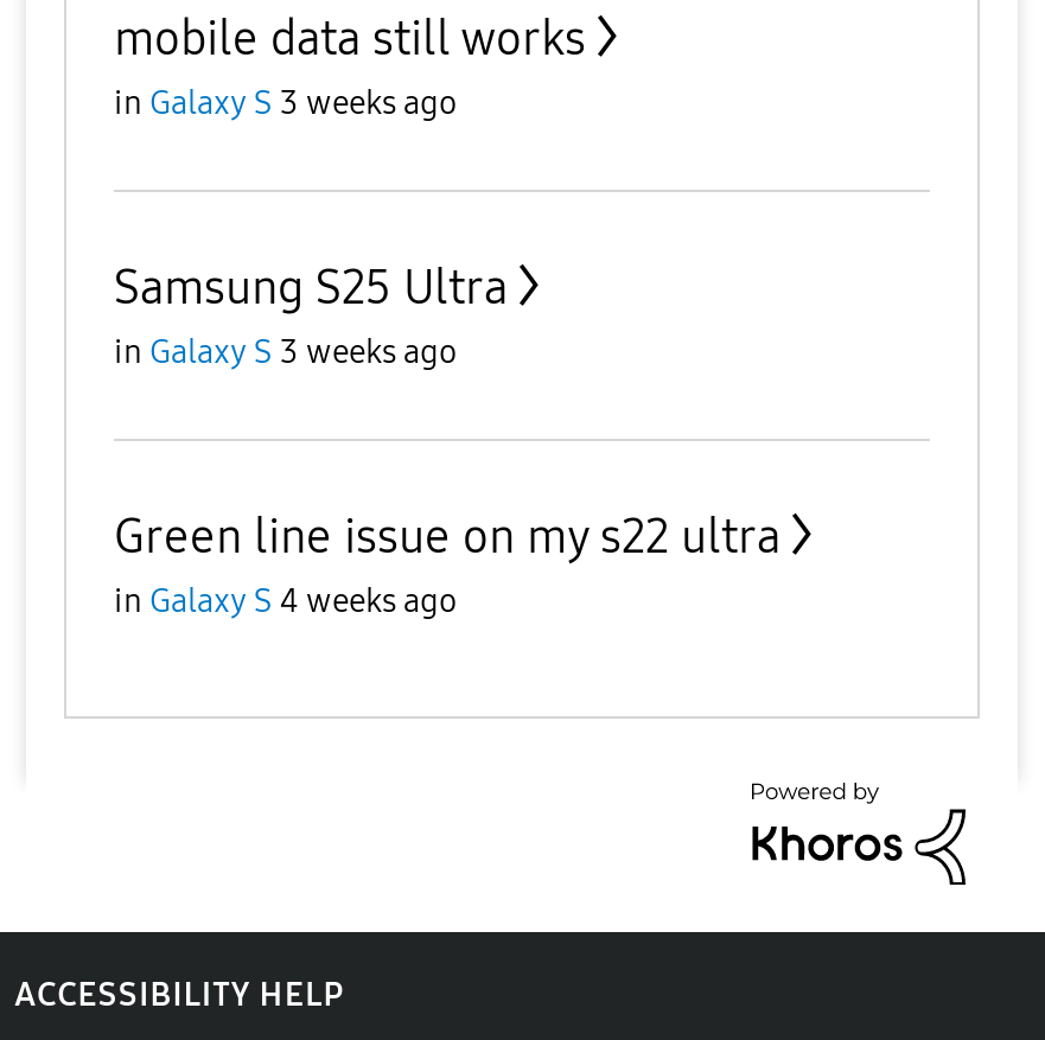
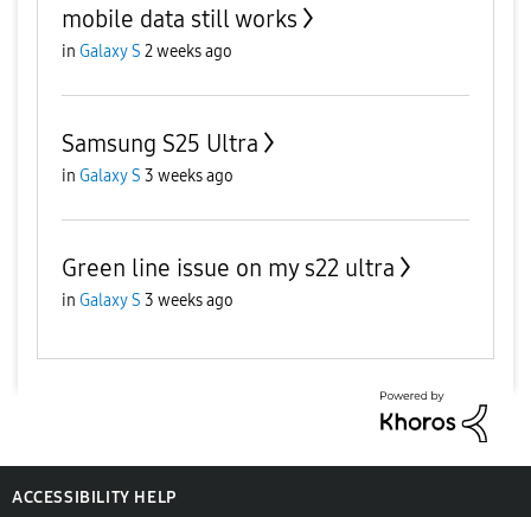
[114,83,458,123] in Galaxy S 3 weeks ago -> [62,42,232,62] in Galaxy S 2 weeks ago
[114,581,458,621] in Galaxy S 4 weeks ago -> [62,291,233,311] in Galaxy S 3 weeks ago

